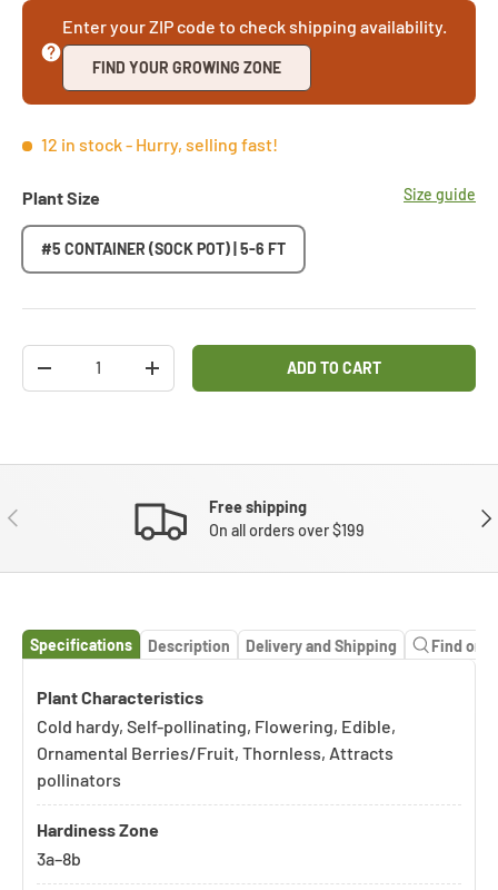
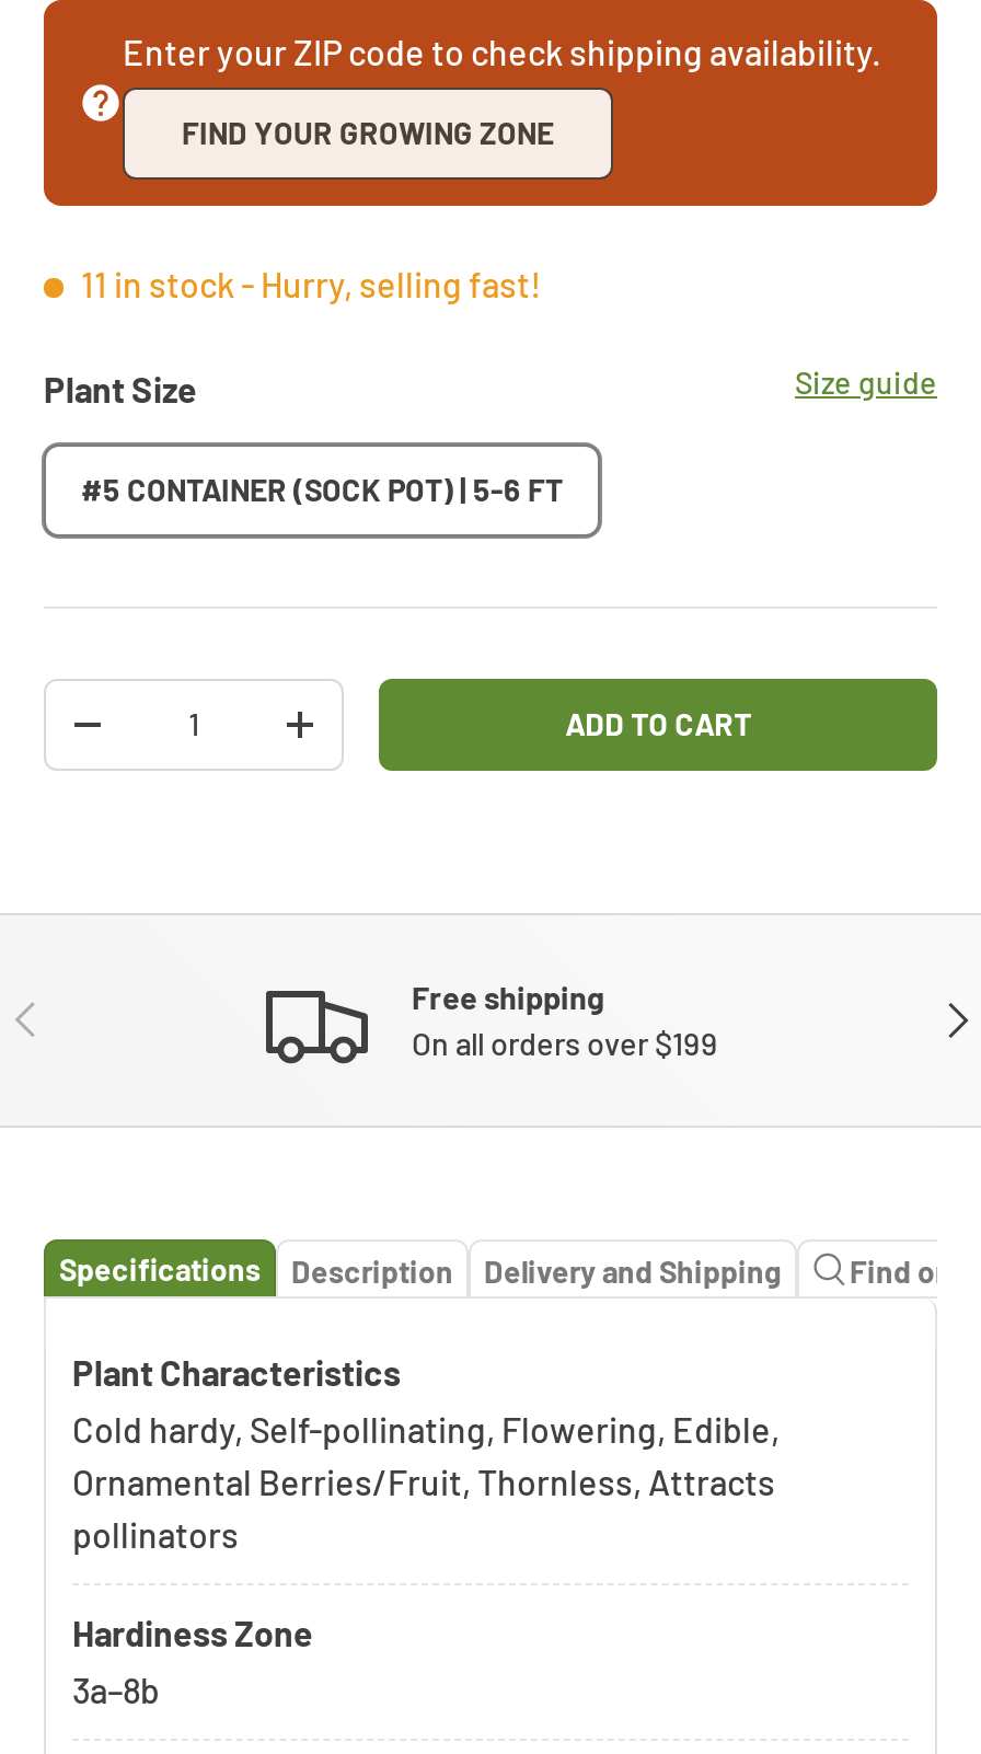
[41,133,278,155] 12 in stock - Hurry, selling fast! -> [81,263,541,304] 11 in stock - Hurry, selling fast!

